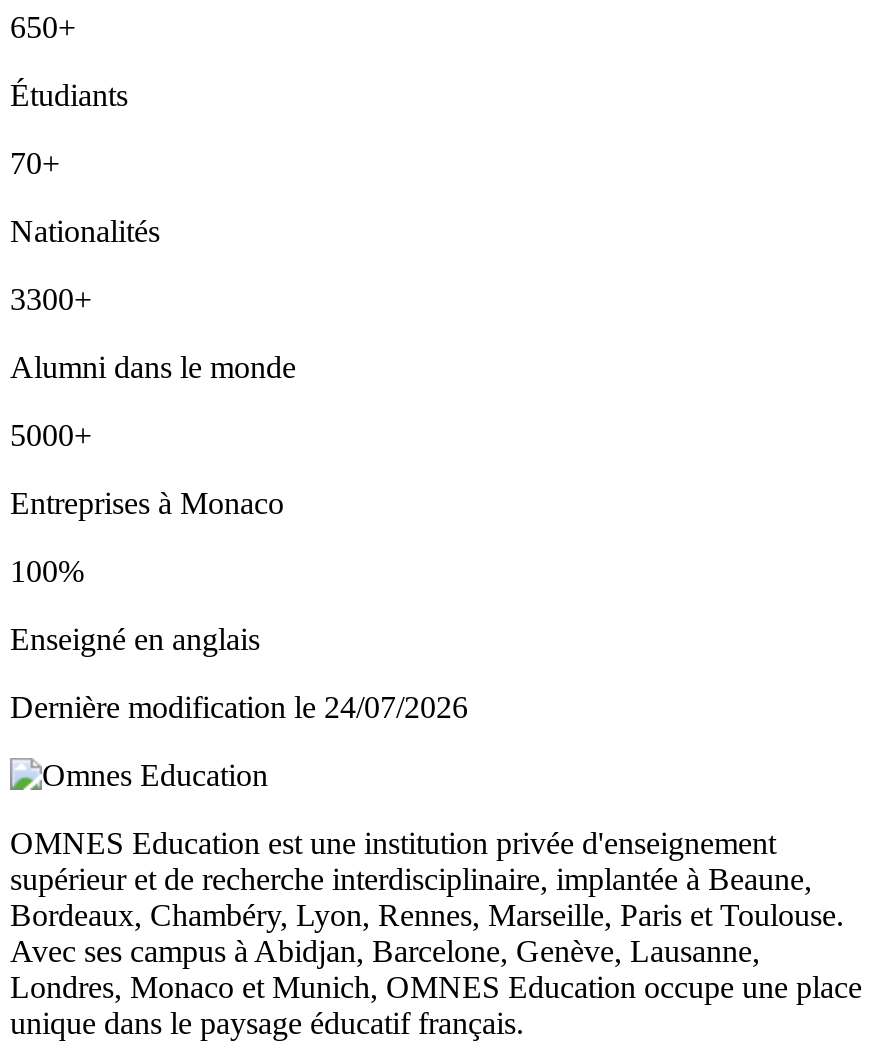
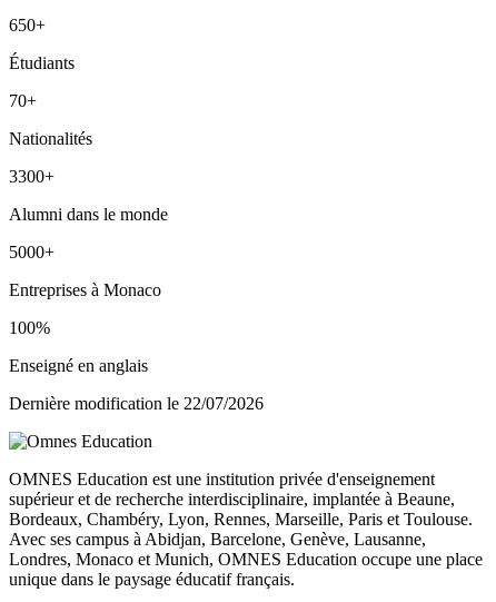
[10,690,468,724] Dernière modification le 24/07/2026 -> [9,394,264,413] Dernière modification le 22/07/2026

